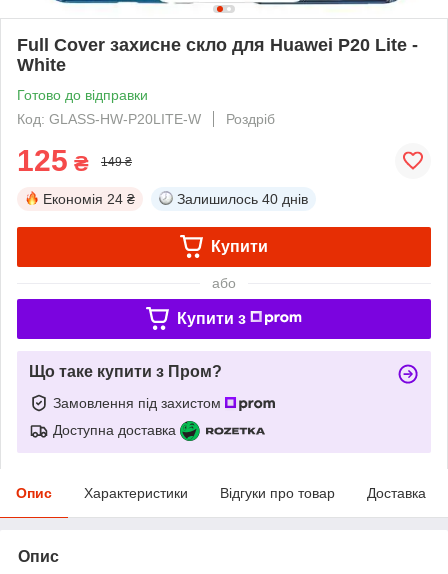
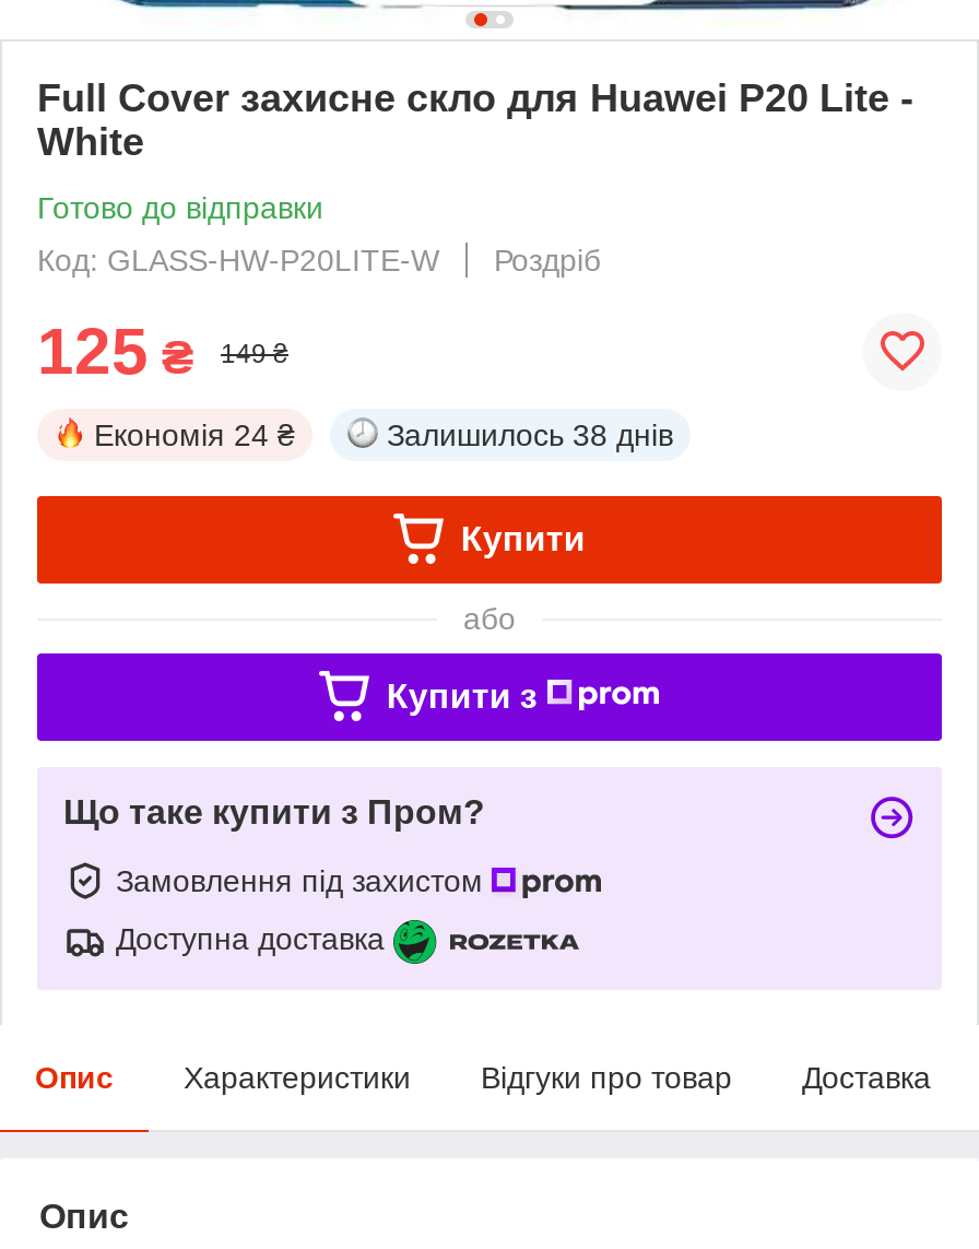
[177,191,308,207] Залишилось 40 днів -> [387,417,673,452] Залишилось 38 днів

